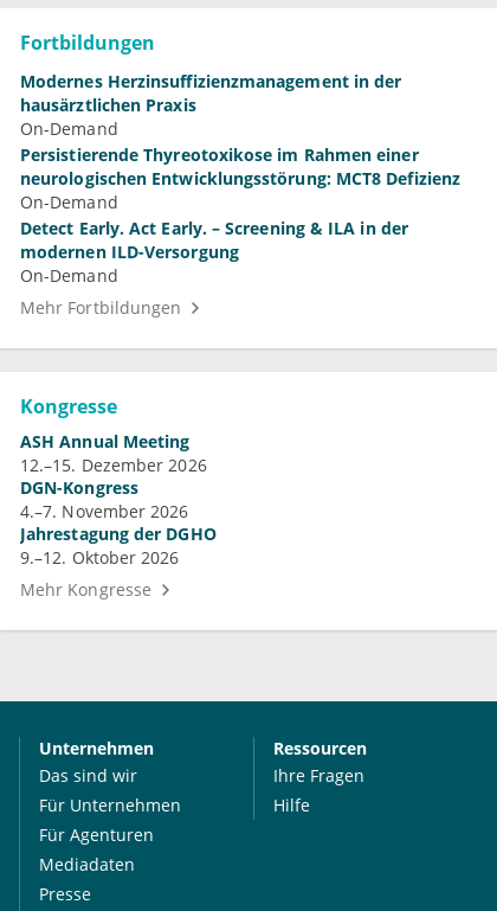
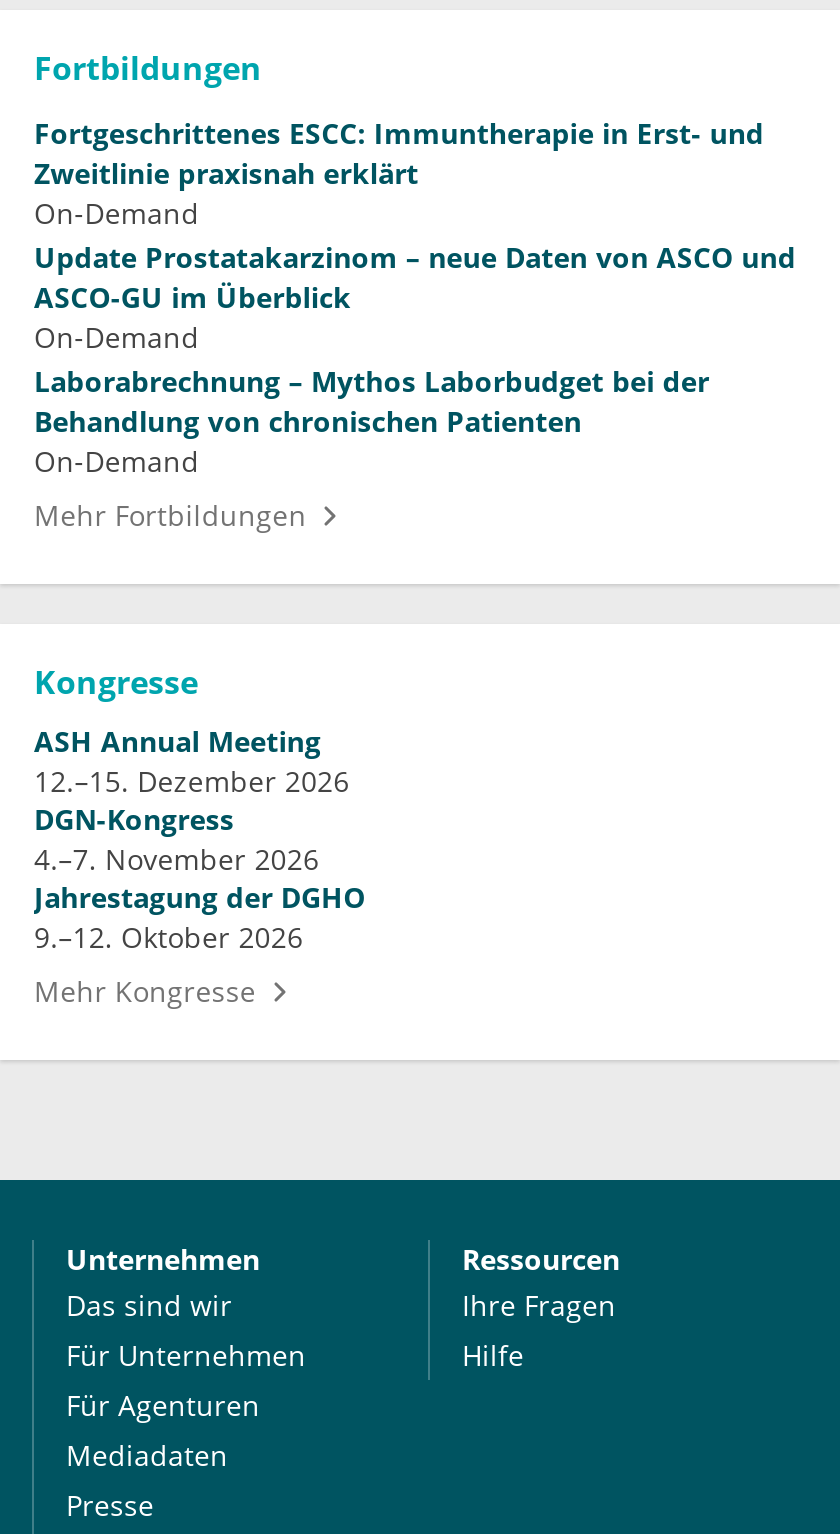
[20,70,402,116] Modernes Herzinsuffizienzmanagement in der | hausärztlichen Praxis -> [34,114,764,192] Fortgeschrittenes ESCC: Immuntherapie in Erst- und | Zweitlinie praxisnah erklärt
[20,144,460,190] Persistierende Thyreotoxikose im Rahmen einer | neurologischen Entwicklungsstörung: MCT8 Defizienz -> [34,238,796,316] Update Prostatakarzinom – neue Daten von ASCO und | ASCO-GU im Überblick
[20,217,408,263] Detect Early. Act Early. – Screening & ILA in der | modernen ILD-Versorgung -> [34,362,709,440] Laborabrechnung – Mythos Laborbudget bei der | Behandlung von chronischen Patienten

